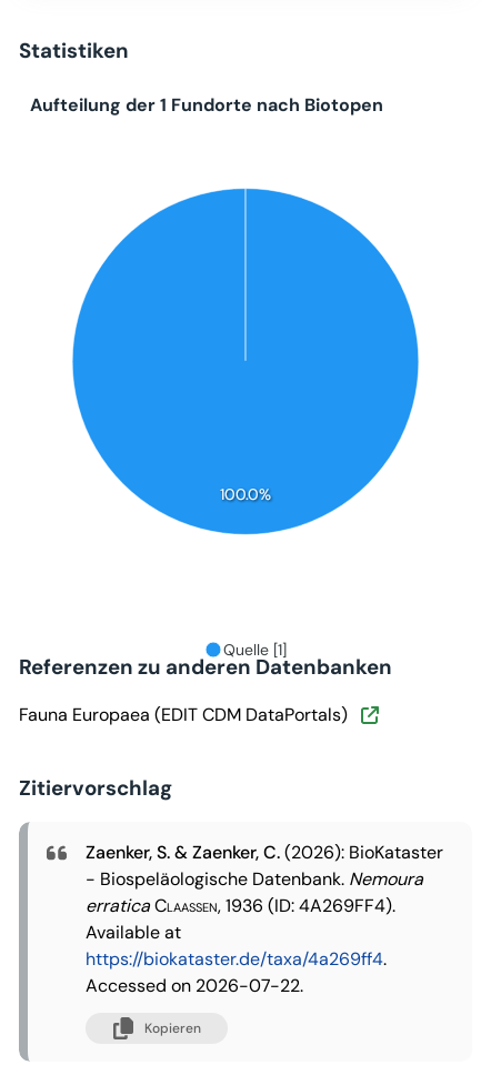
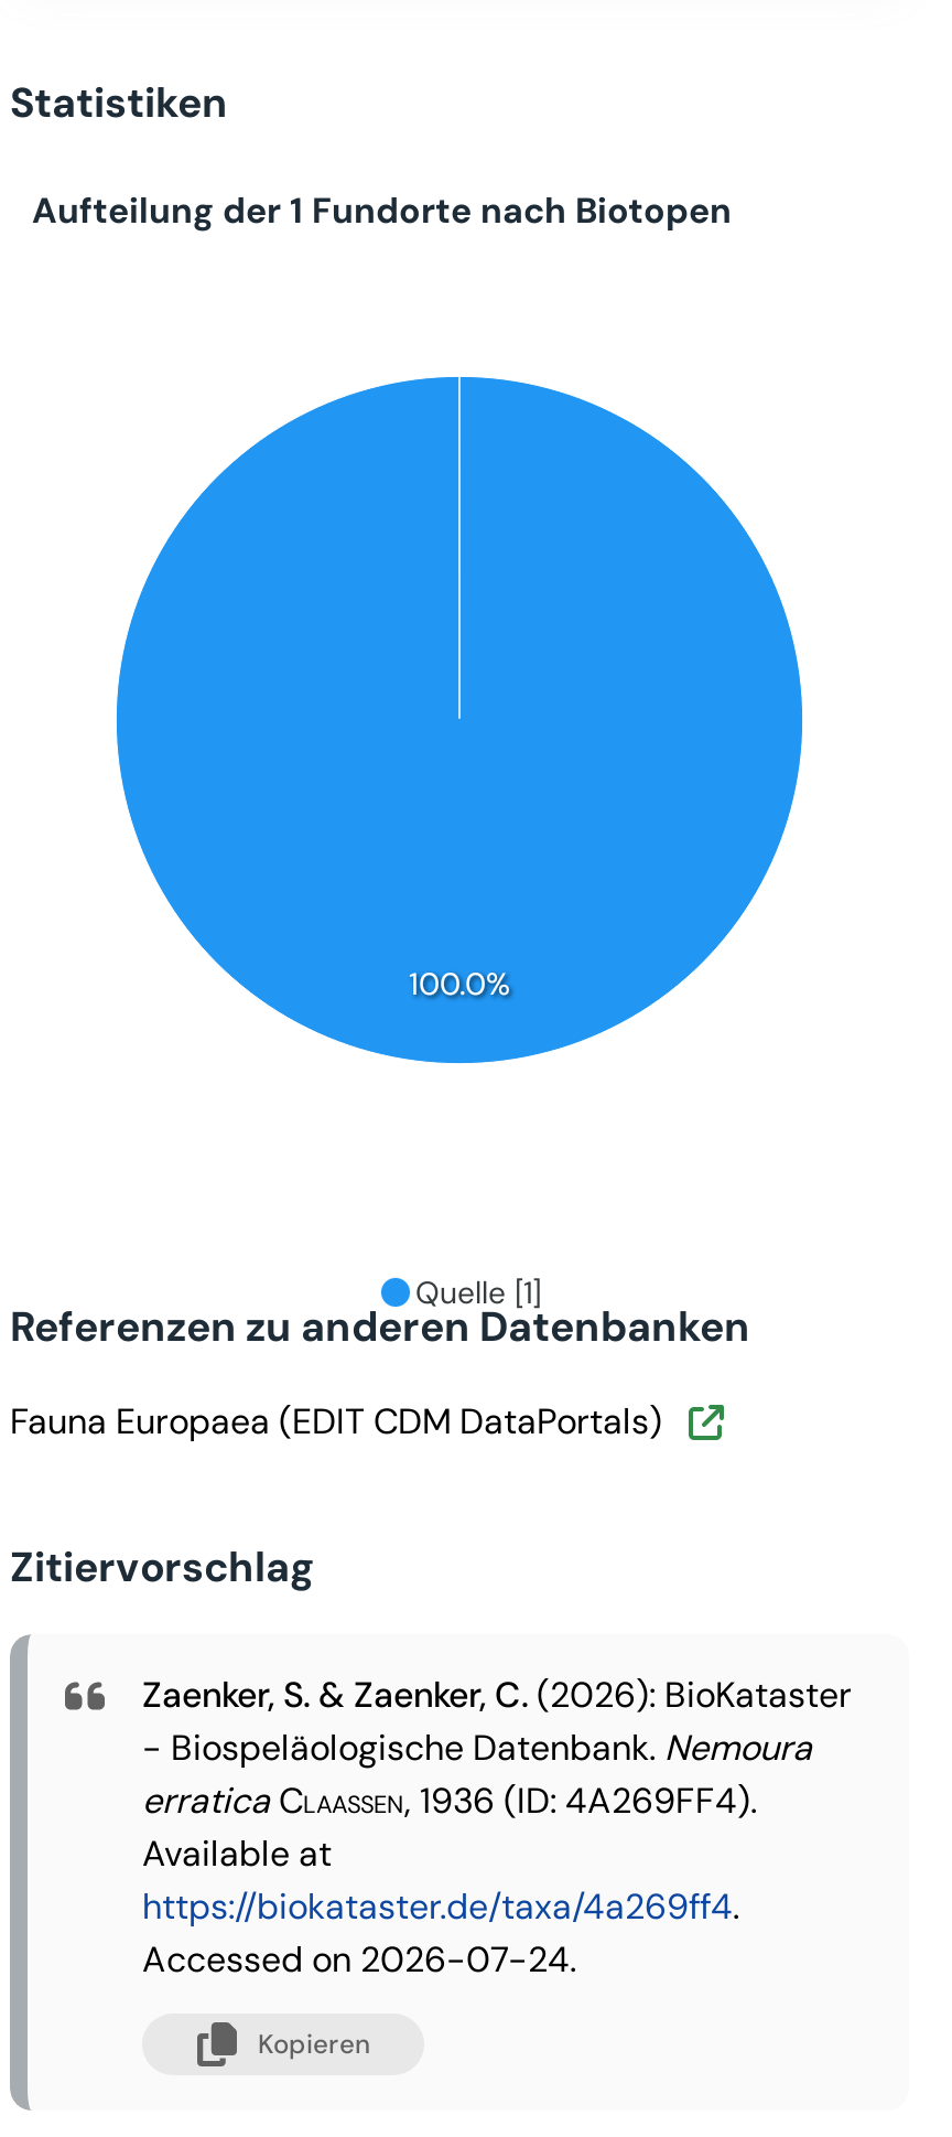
[86,973,303,997] Accessed on 2026-07-22. -> [142,1935,576,1982] Accessed on 2026-07-24.

